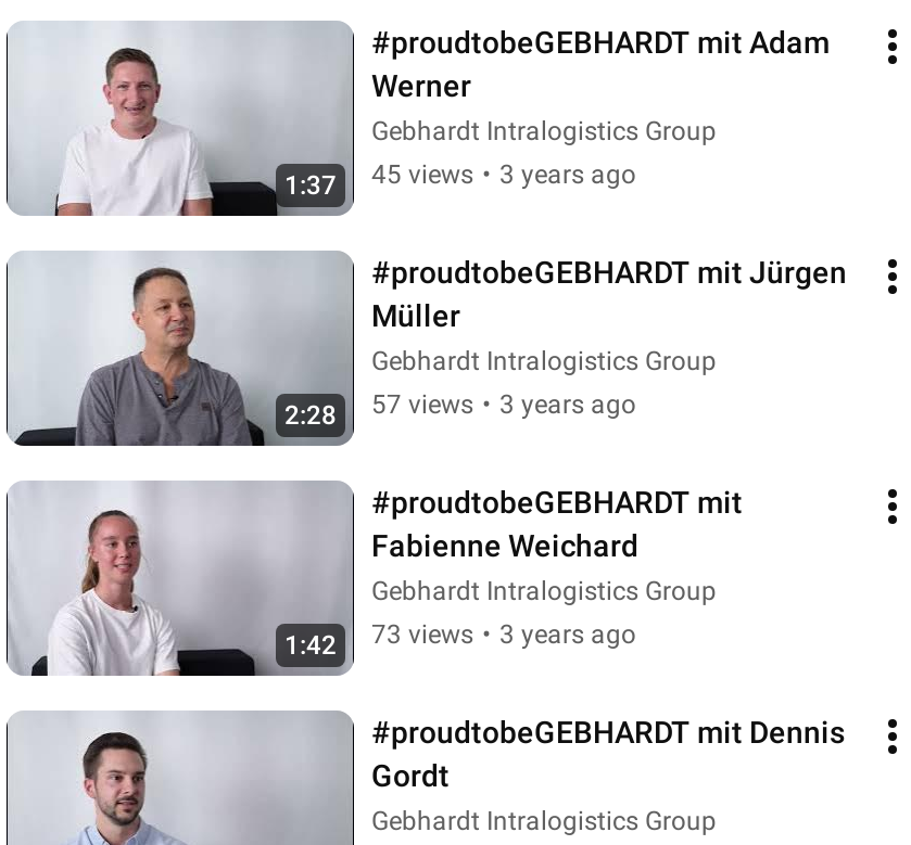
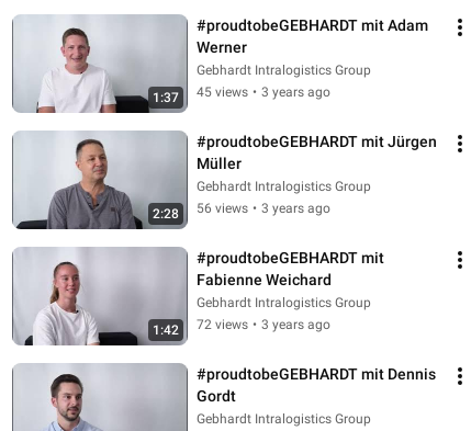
[371,390,636,420] 57 views • 3 years ago -> [197,201,330,216] 56 views • 3 years ago
[371,620,636,650] 73 views • 3 years ago -> [197,317,330,332] 72 views • 3 years ago

